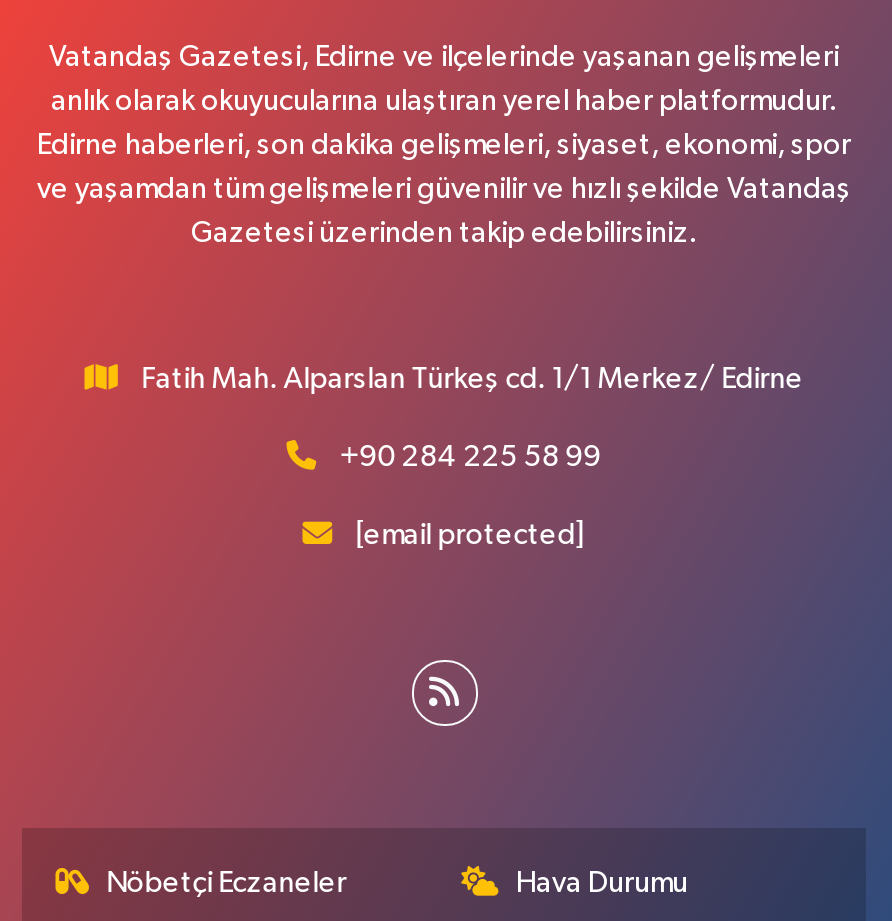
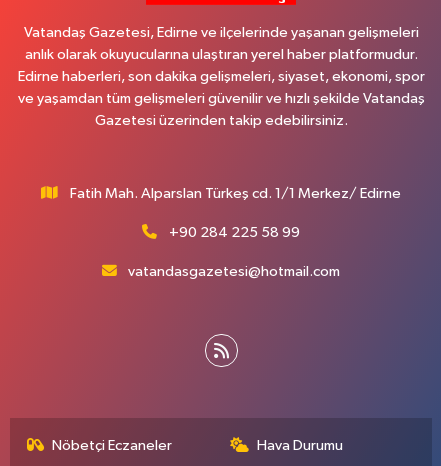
[356,520,586,550] [email protected] -> [128,264,340,279] vatandasgazetesi@hotmail.com

